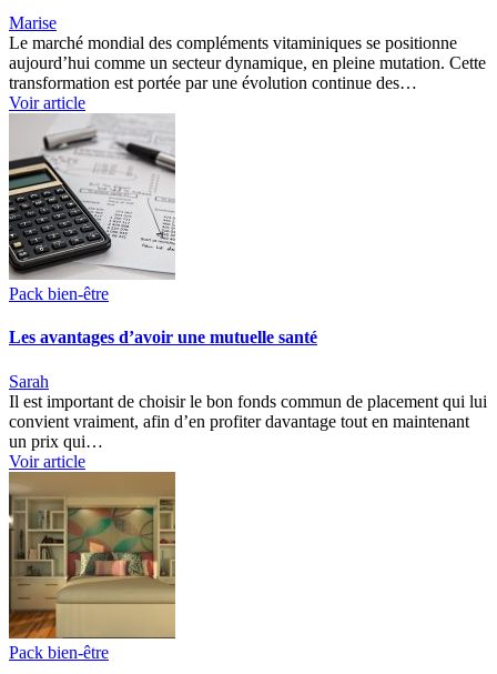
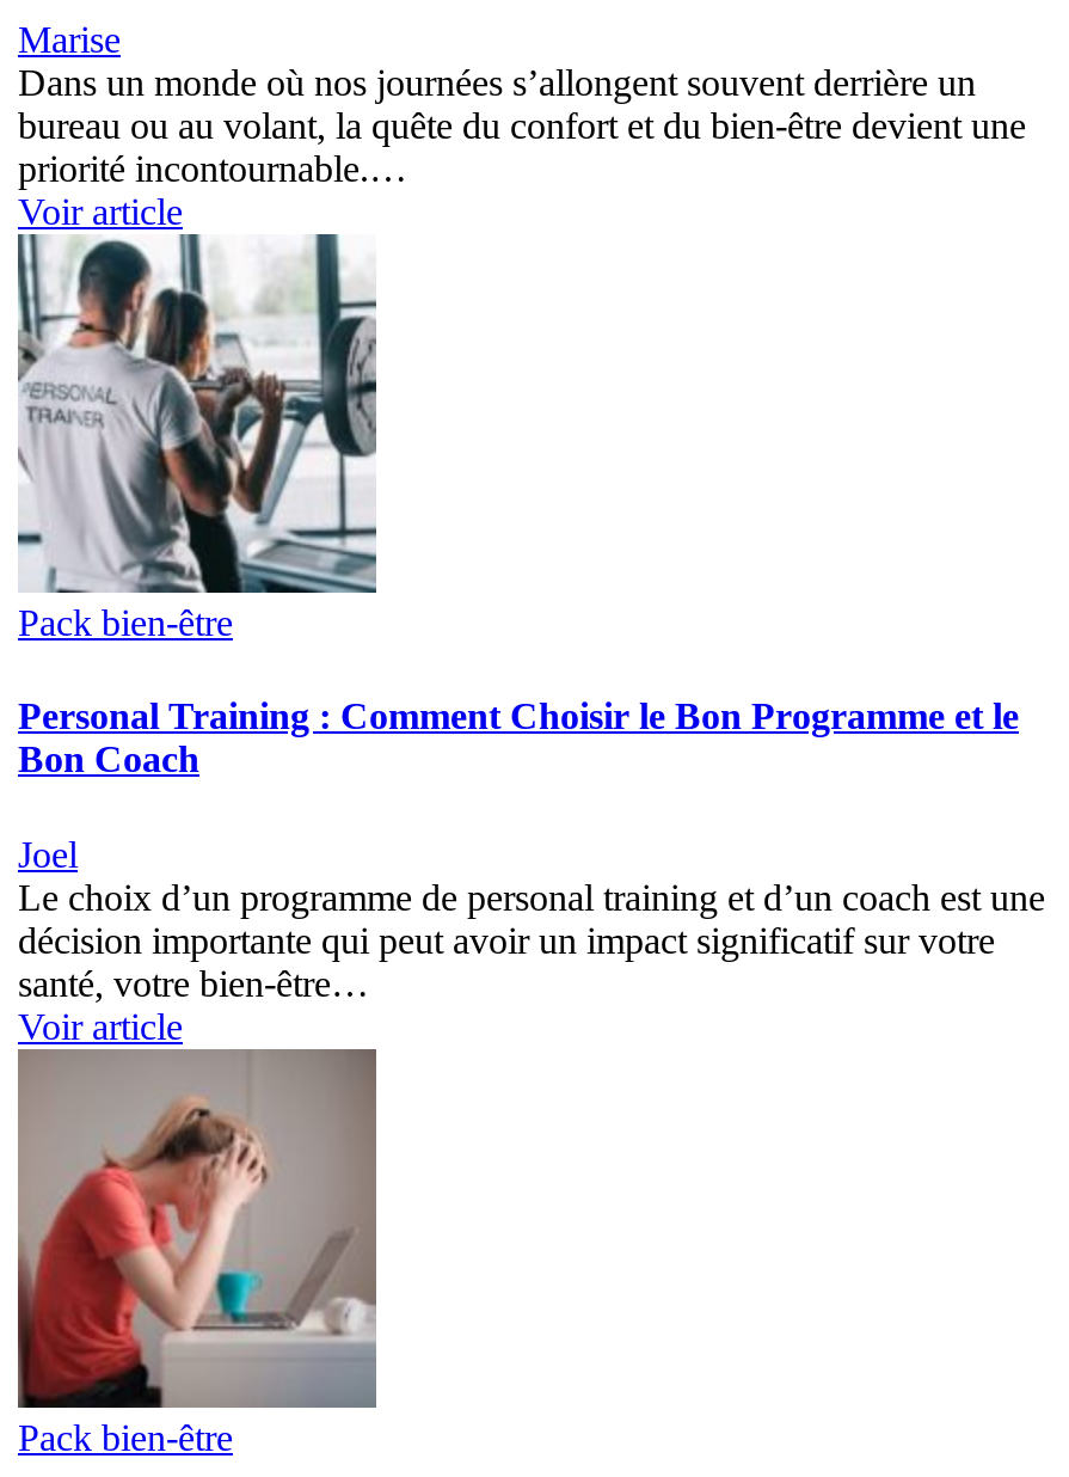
[9,33,486,92] Le marché mondial des compléments vitaminiques se positionne | aujourd’hui comme un secteur dynamique, en pleine mutation. Cette | transformation est portée par une évolution continue des… -> [18,62,1026,189] Dans un monde où nos journées s’allongent souvent derrière un | bureau ou au volant, la quête du confort et du bien-être devient une | priorité incontournable.…
[8,113,175,280] [image] -> [16,232,379,595] [image]
[9,328,317,347] Les avantages d’avoir une mutuelle santé -> [18,696,1019,780] Personal Training : Comment Choisir le Bon Programme et le | Bon Coach
[9,371,487,450] Sarah | Il est important de choisir le bon fonds commun de placement qui lui | convient vraiment, afin d’en profiter davantage tout en maintenant | un prix qui… -> [18,833,1045,1003] Joel | Le choix d’un programme de personal training et d’un coach est une | décision importante qui peut avoir un impact significatif sur votre | santé, votre bien-être…
[8,472,175,640] [image] -> [16,1049,376,1410] [image]

